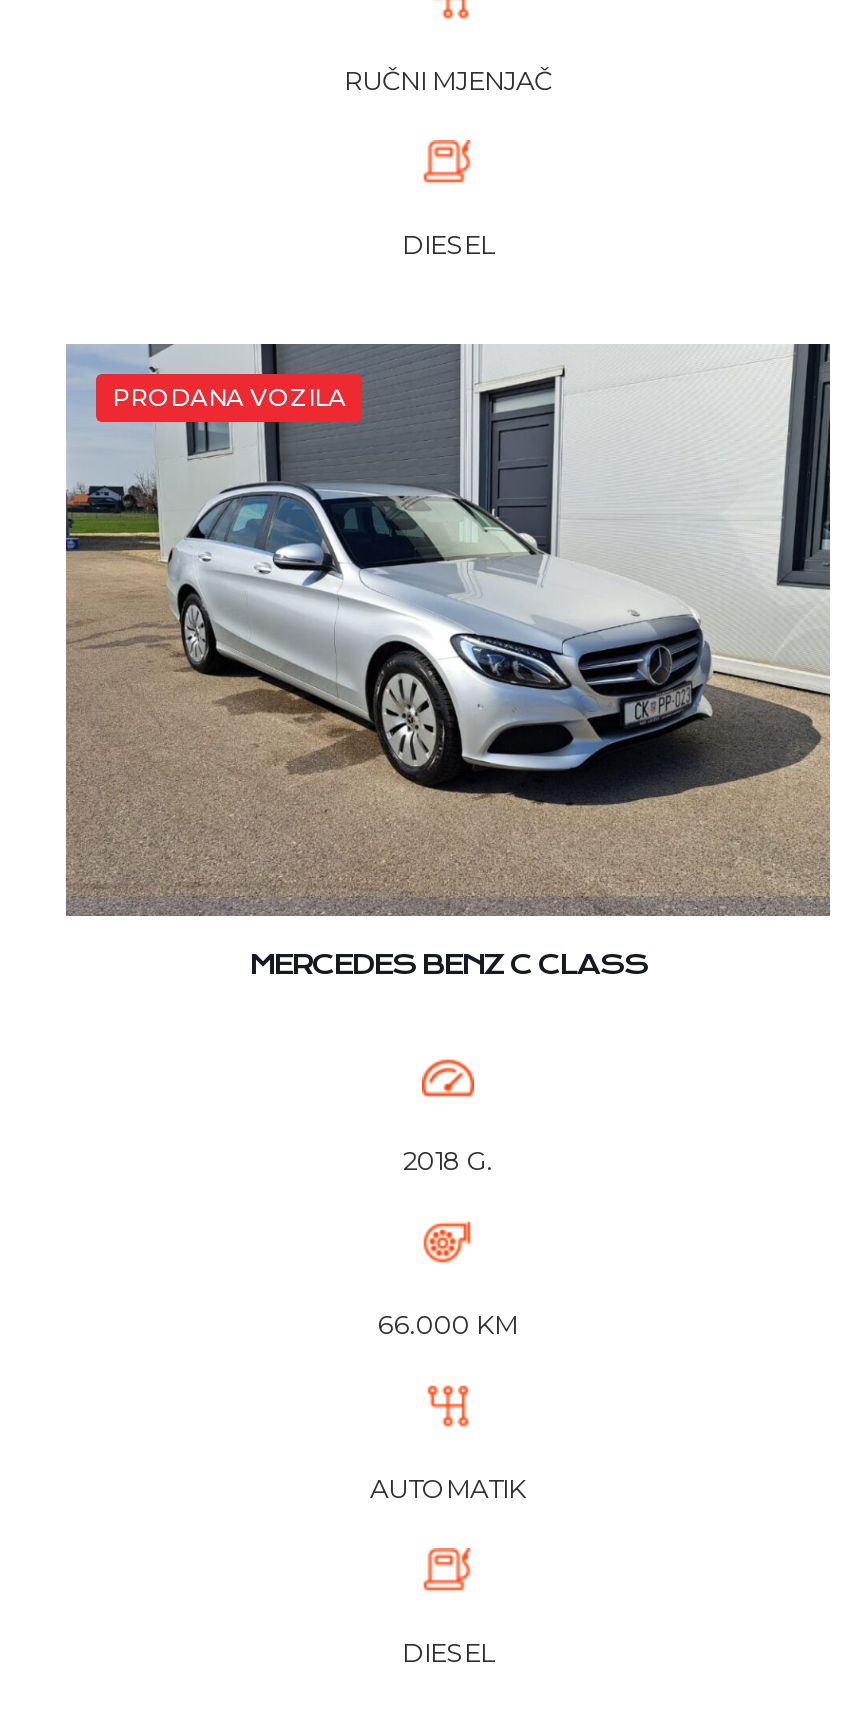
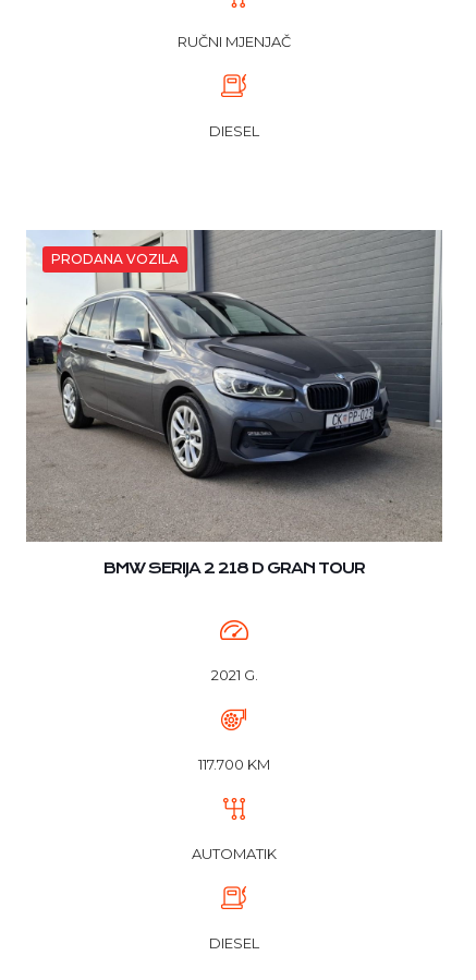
[64,342,830,981] [image] | MERCEDES BENZ C CLASS -> [26,230,442,577] [image] | BMW SERIJA 2 218 D GRAN TOUR
[403,1145,493,1177] 2018 G. -> [211,666,258,684] 2021 G.
[378,1309,518,1341] 66.000 KM -> [198,756,270,773] 117.700 KM

